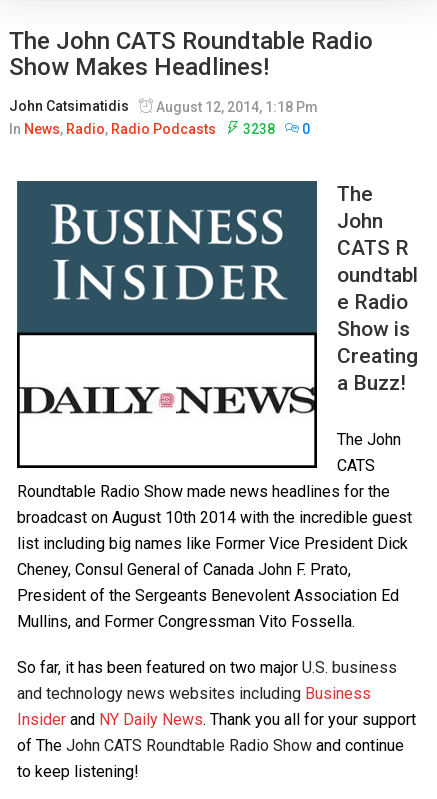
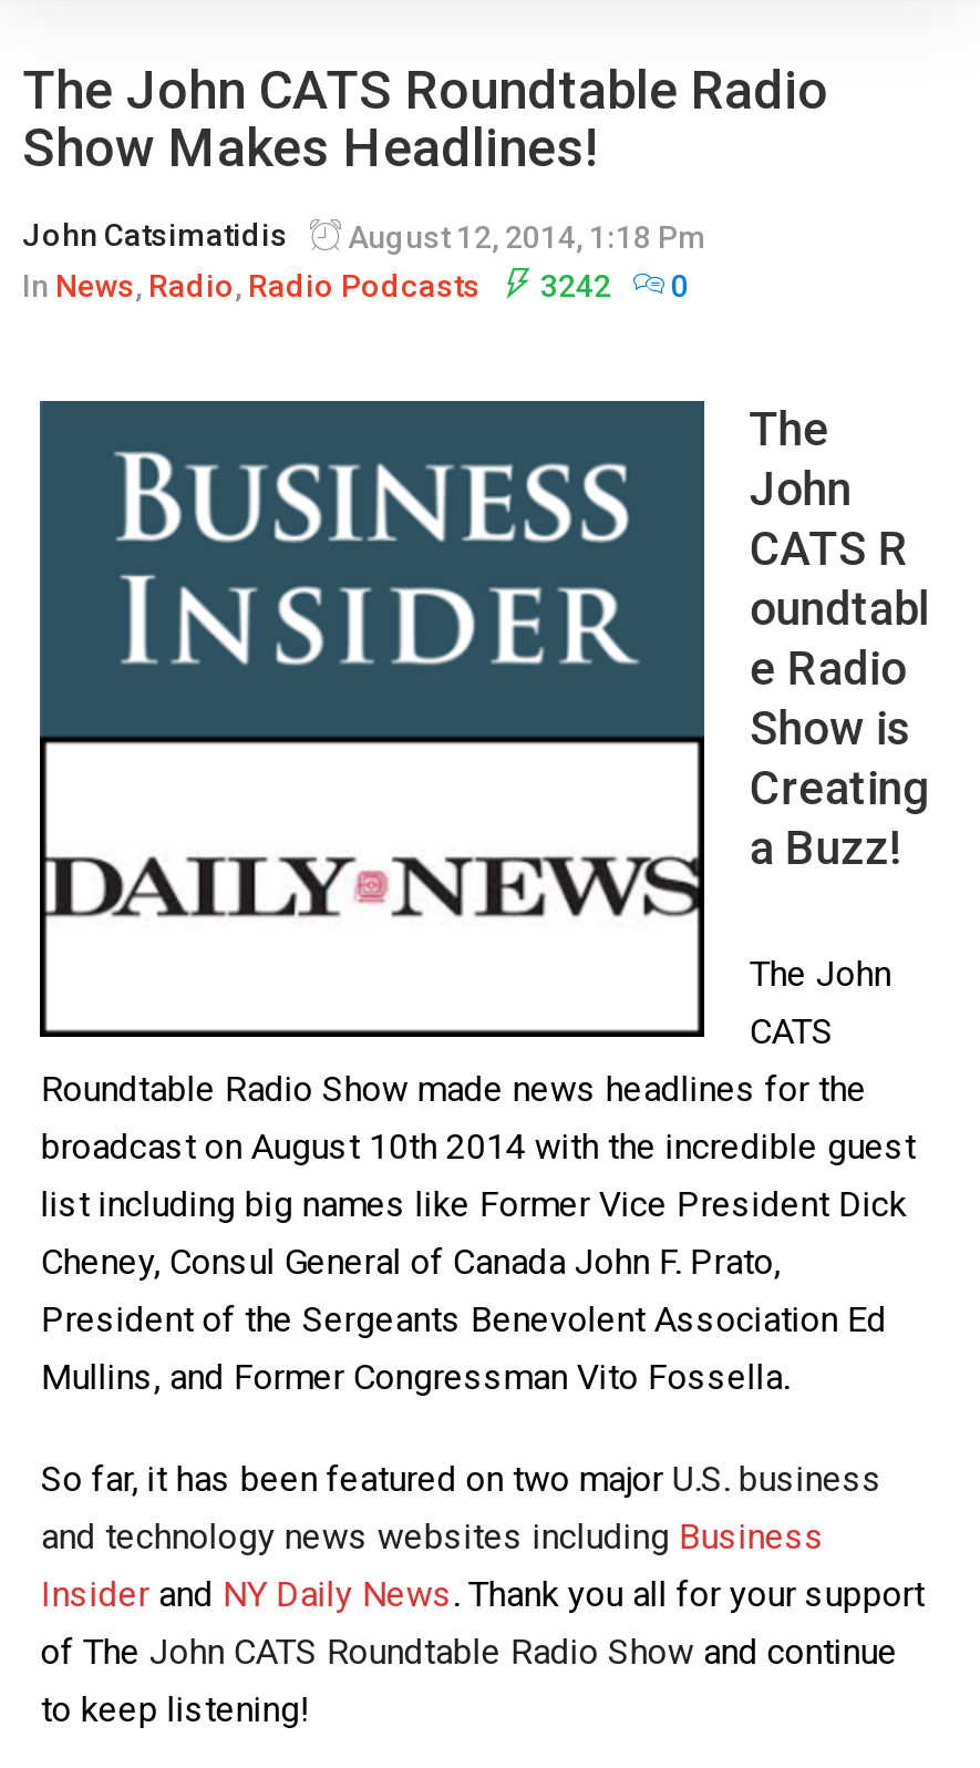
[9,121,310,137] In News, Radio, Radio Podcasts 3238 0 -> [22,269,689,304] In News, Radio, Radio Podcasts 3242 0

